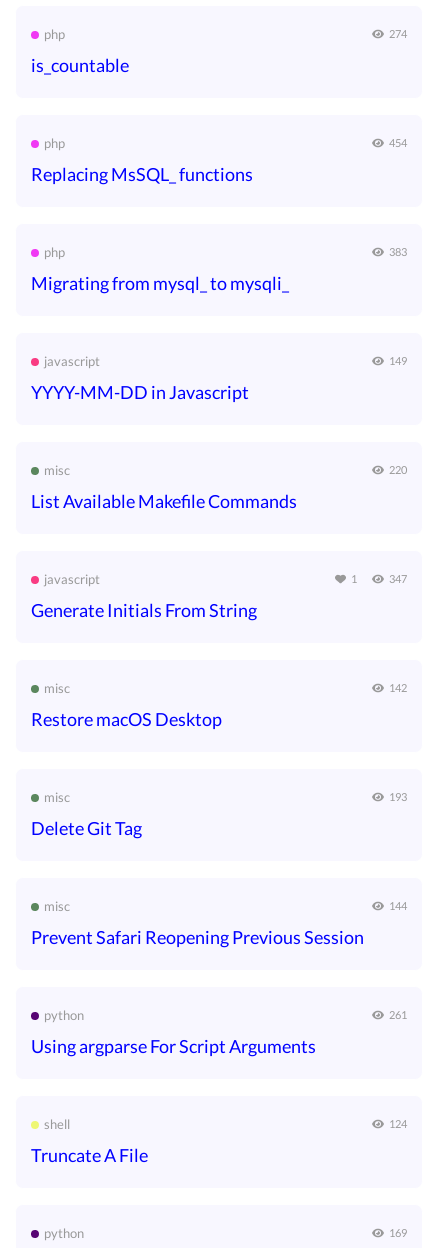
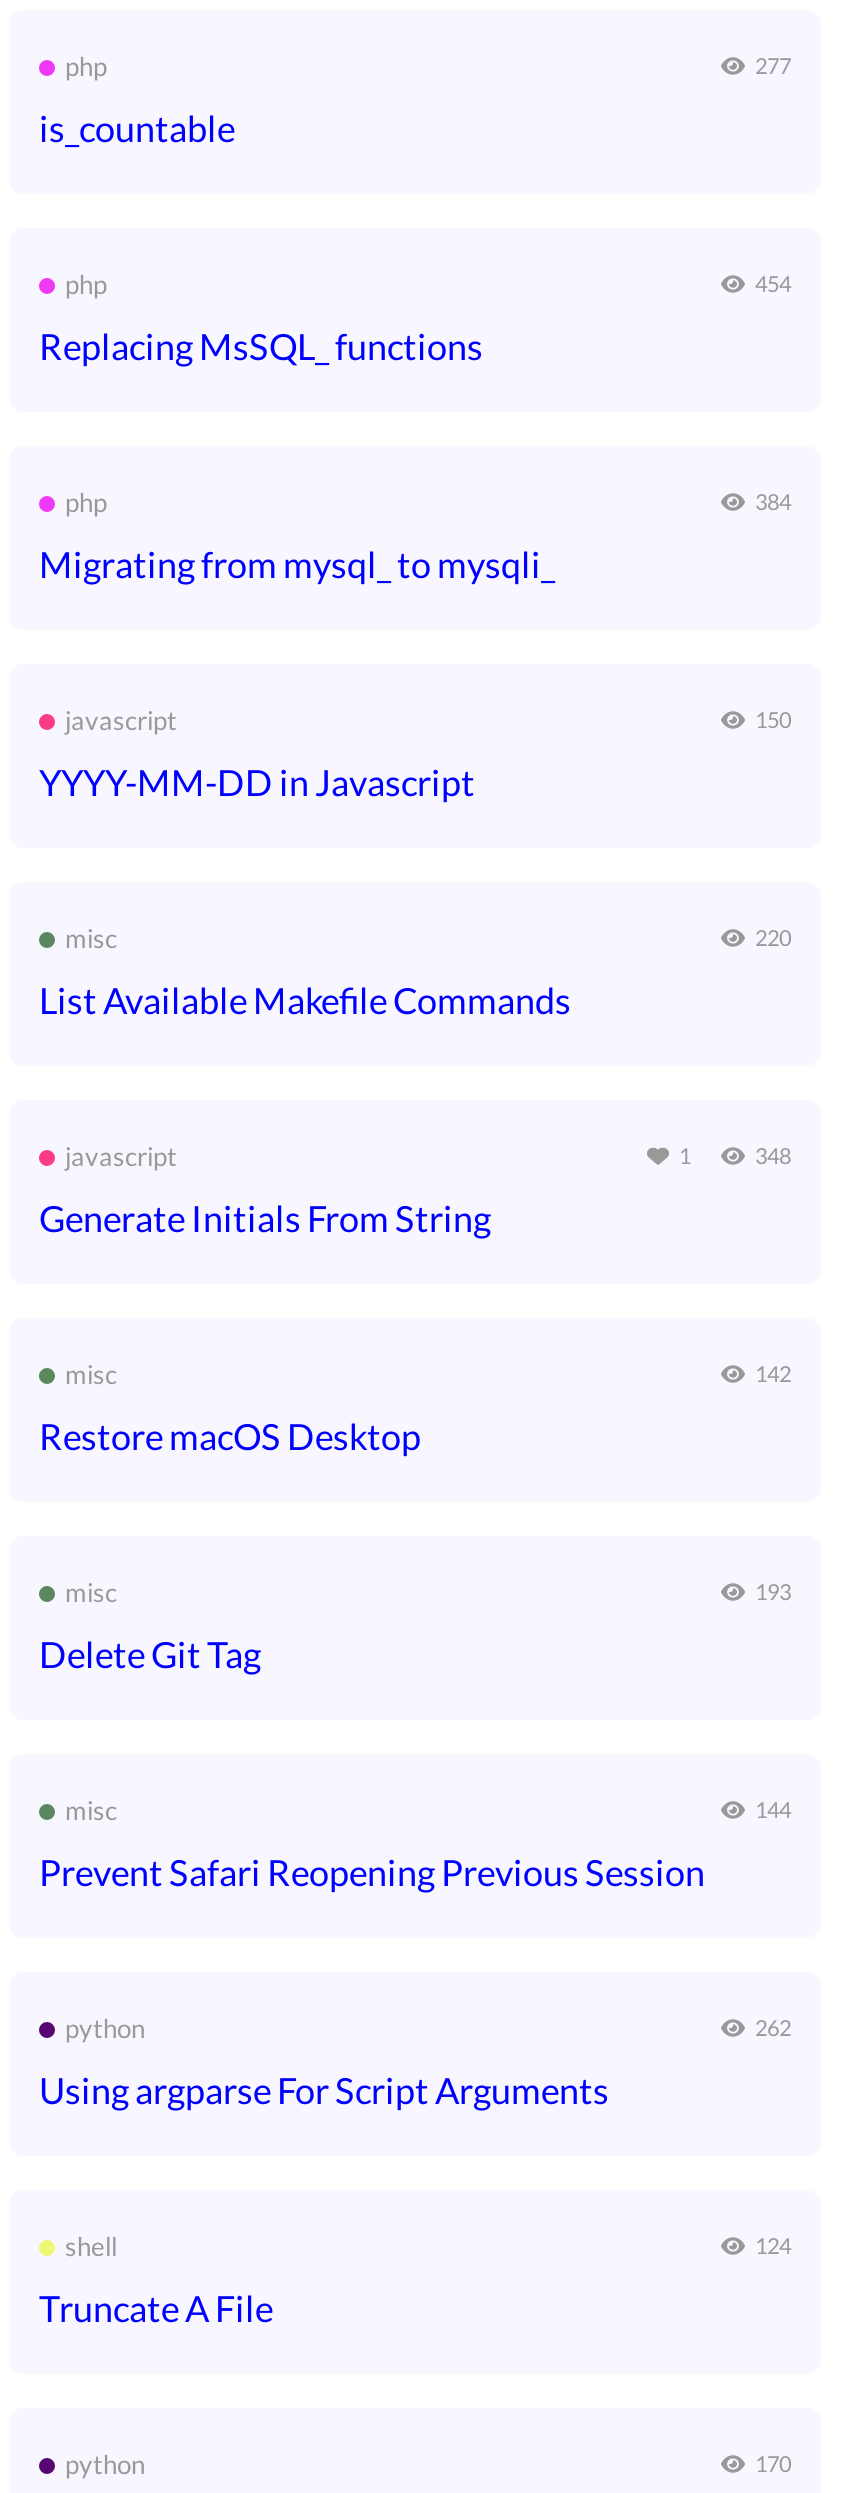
[389,27,407,40] 274 -> [755,52,791,78] 277
[389,245,407,258] 383 -> [755,488,791,514] 384
[389,354,407,367] 149 -> [755,706,791,732] 150
[389,572,407,585] 347 -> [755,1142,791,1168] 348
[389,1008,407,1021] 261 -> [755,2014,791,2040] 262
[389,1226,407,1239] 169 -> [755,2450,791,2476] 170

